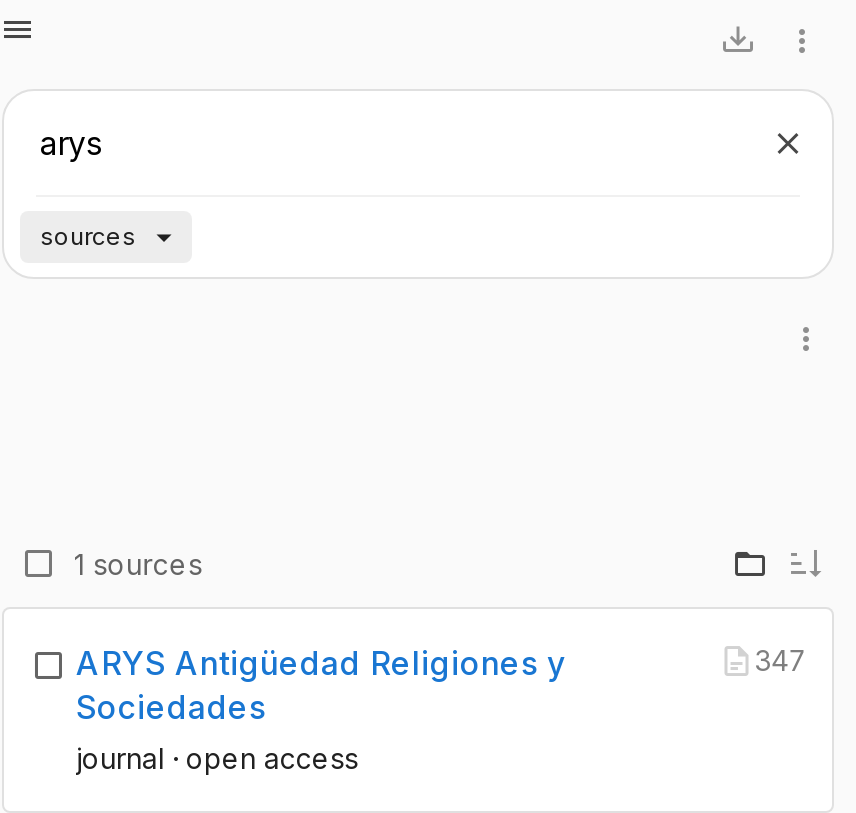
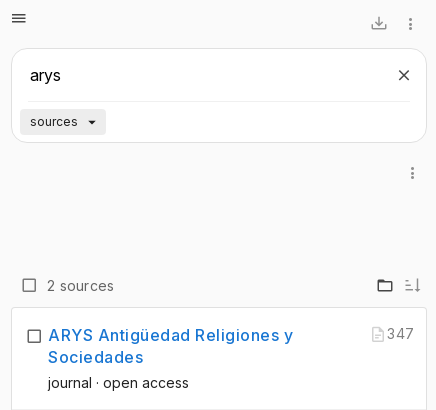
[74,546,202,580] 1 sources -> [47,276,114,293] 2 sources

